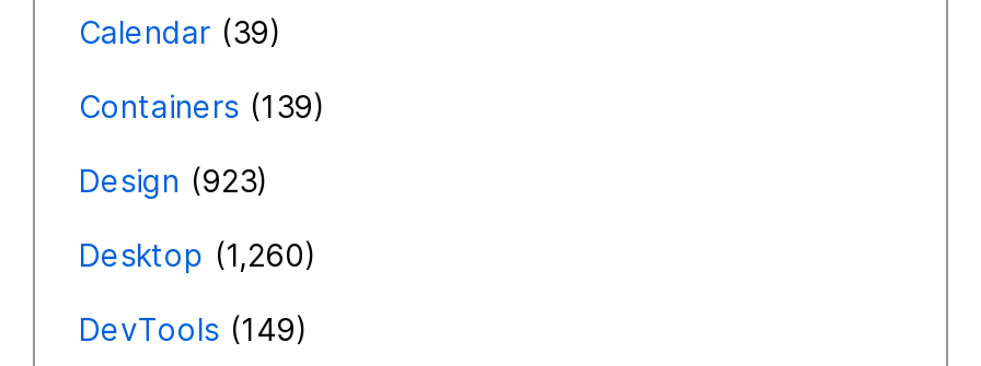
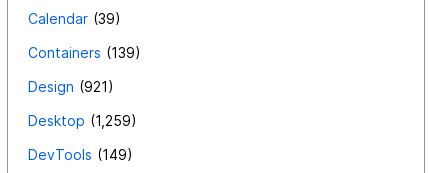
[79,162,256,199] Design 923 -> [28,78,108,95] Design 921
[79,236,304,274] Desktop 1,260 -> [28,112,131,129] Desktop 1,259

